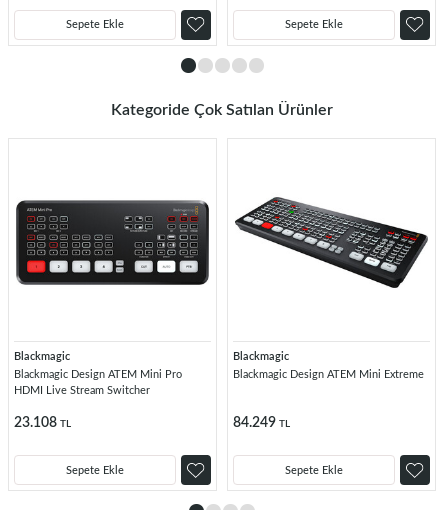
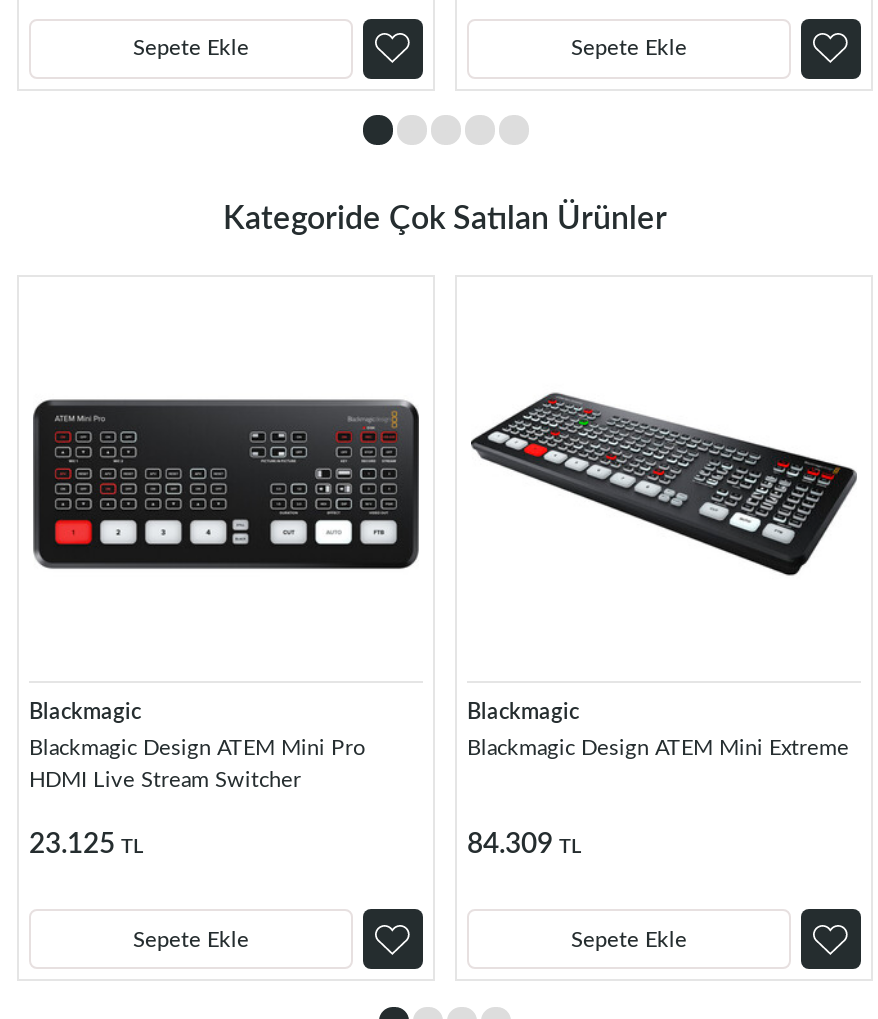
[14,416,71,430] 23.108 TL -> [29,831,143,859] 23.125 TL
[233,416,290,430] 84.249 TL -> [467,831,581,859] 84.309 TL

